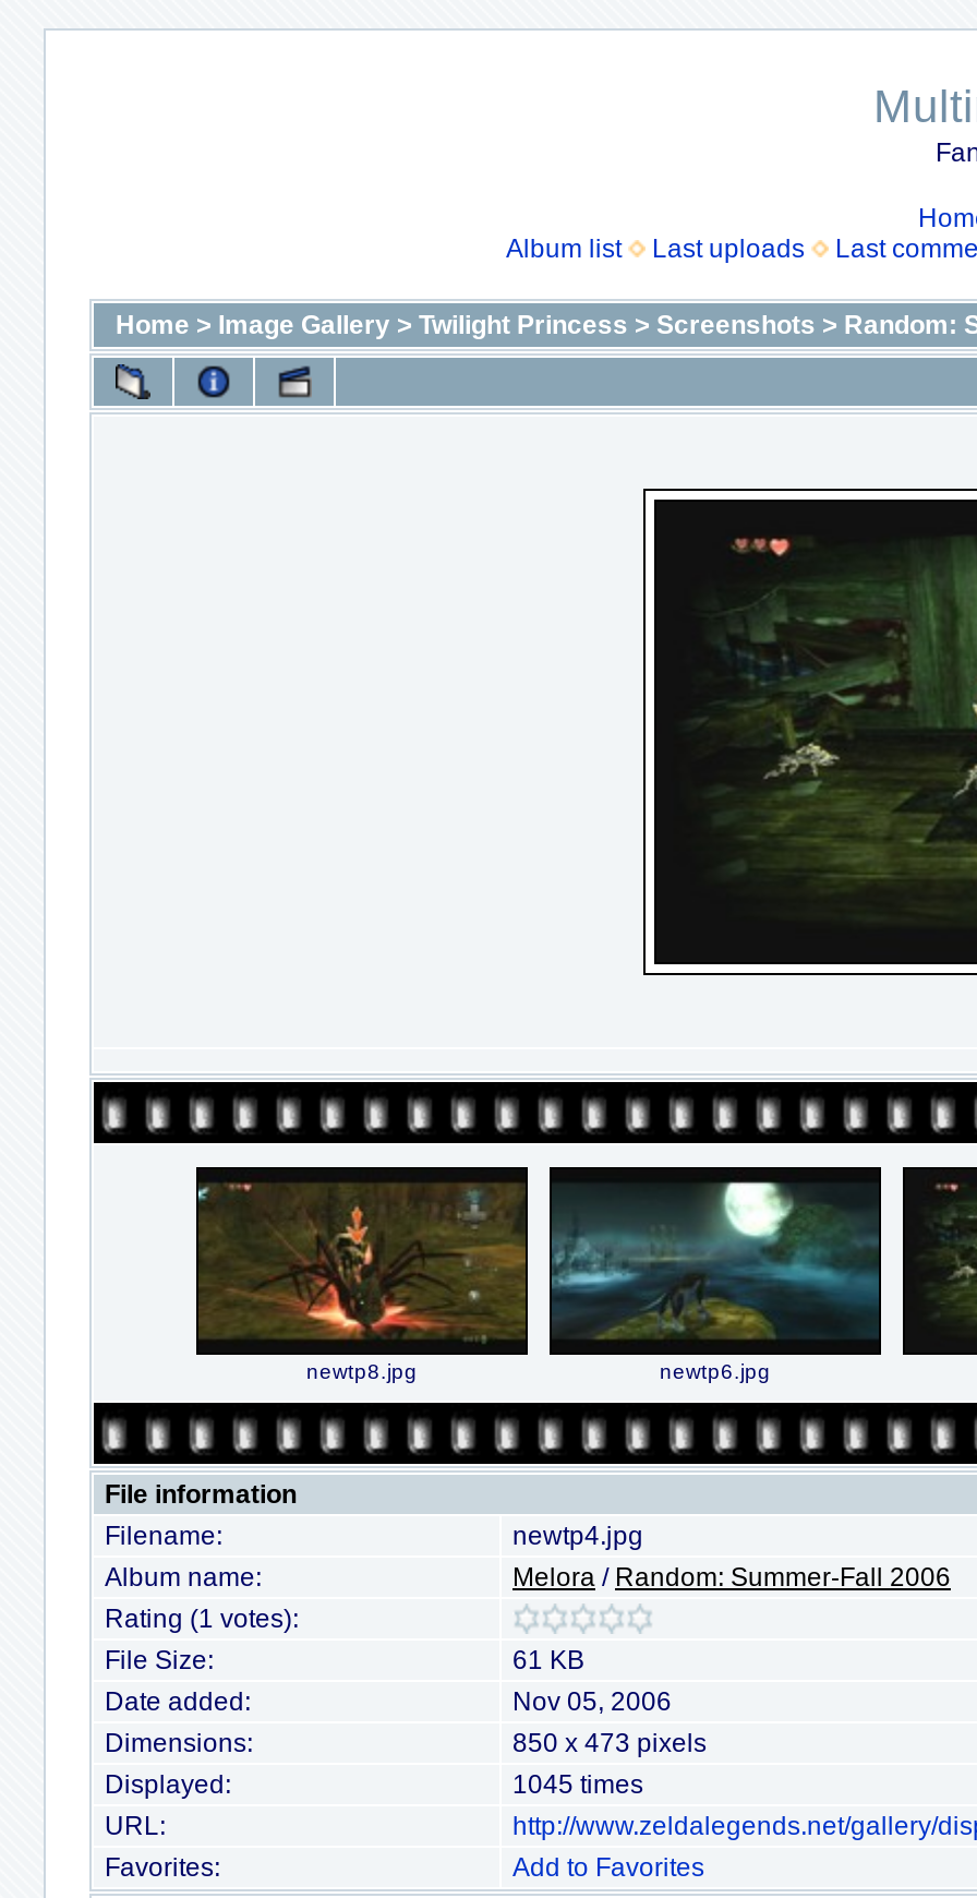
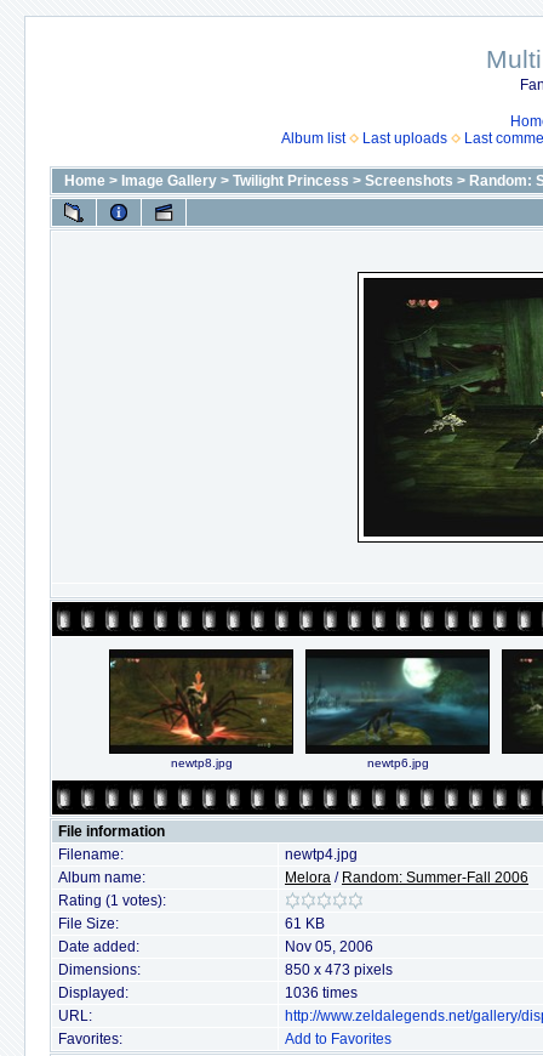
[512,1769,643,1800] 1045 times -> [285,984,358,1001] 1036 times

